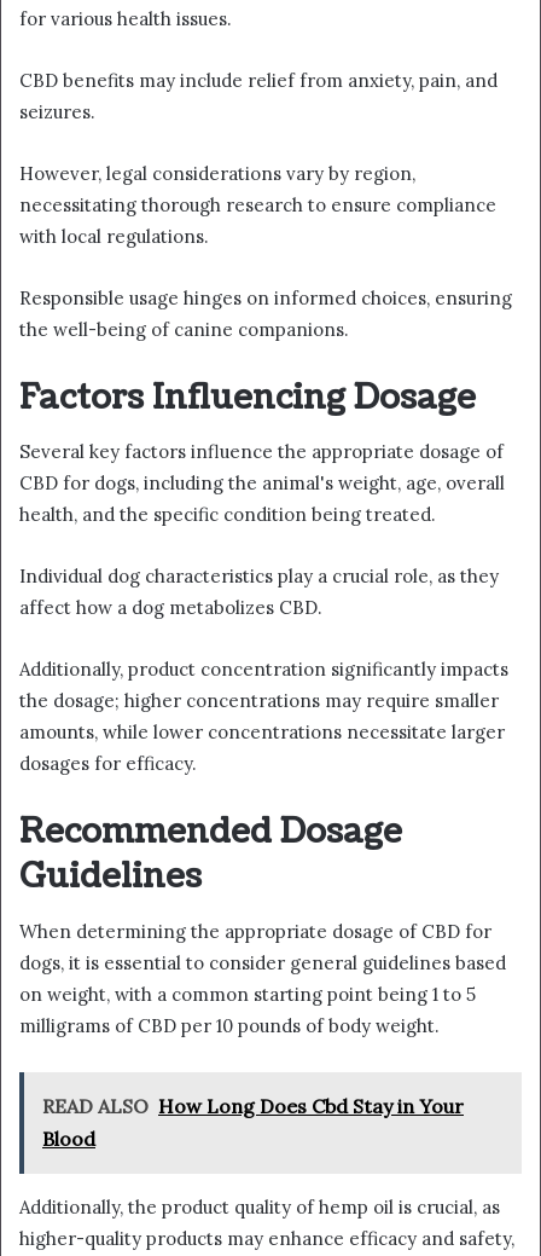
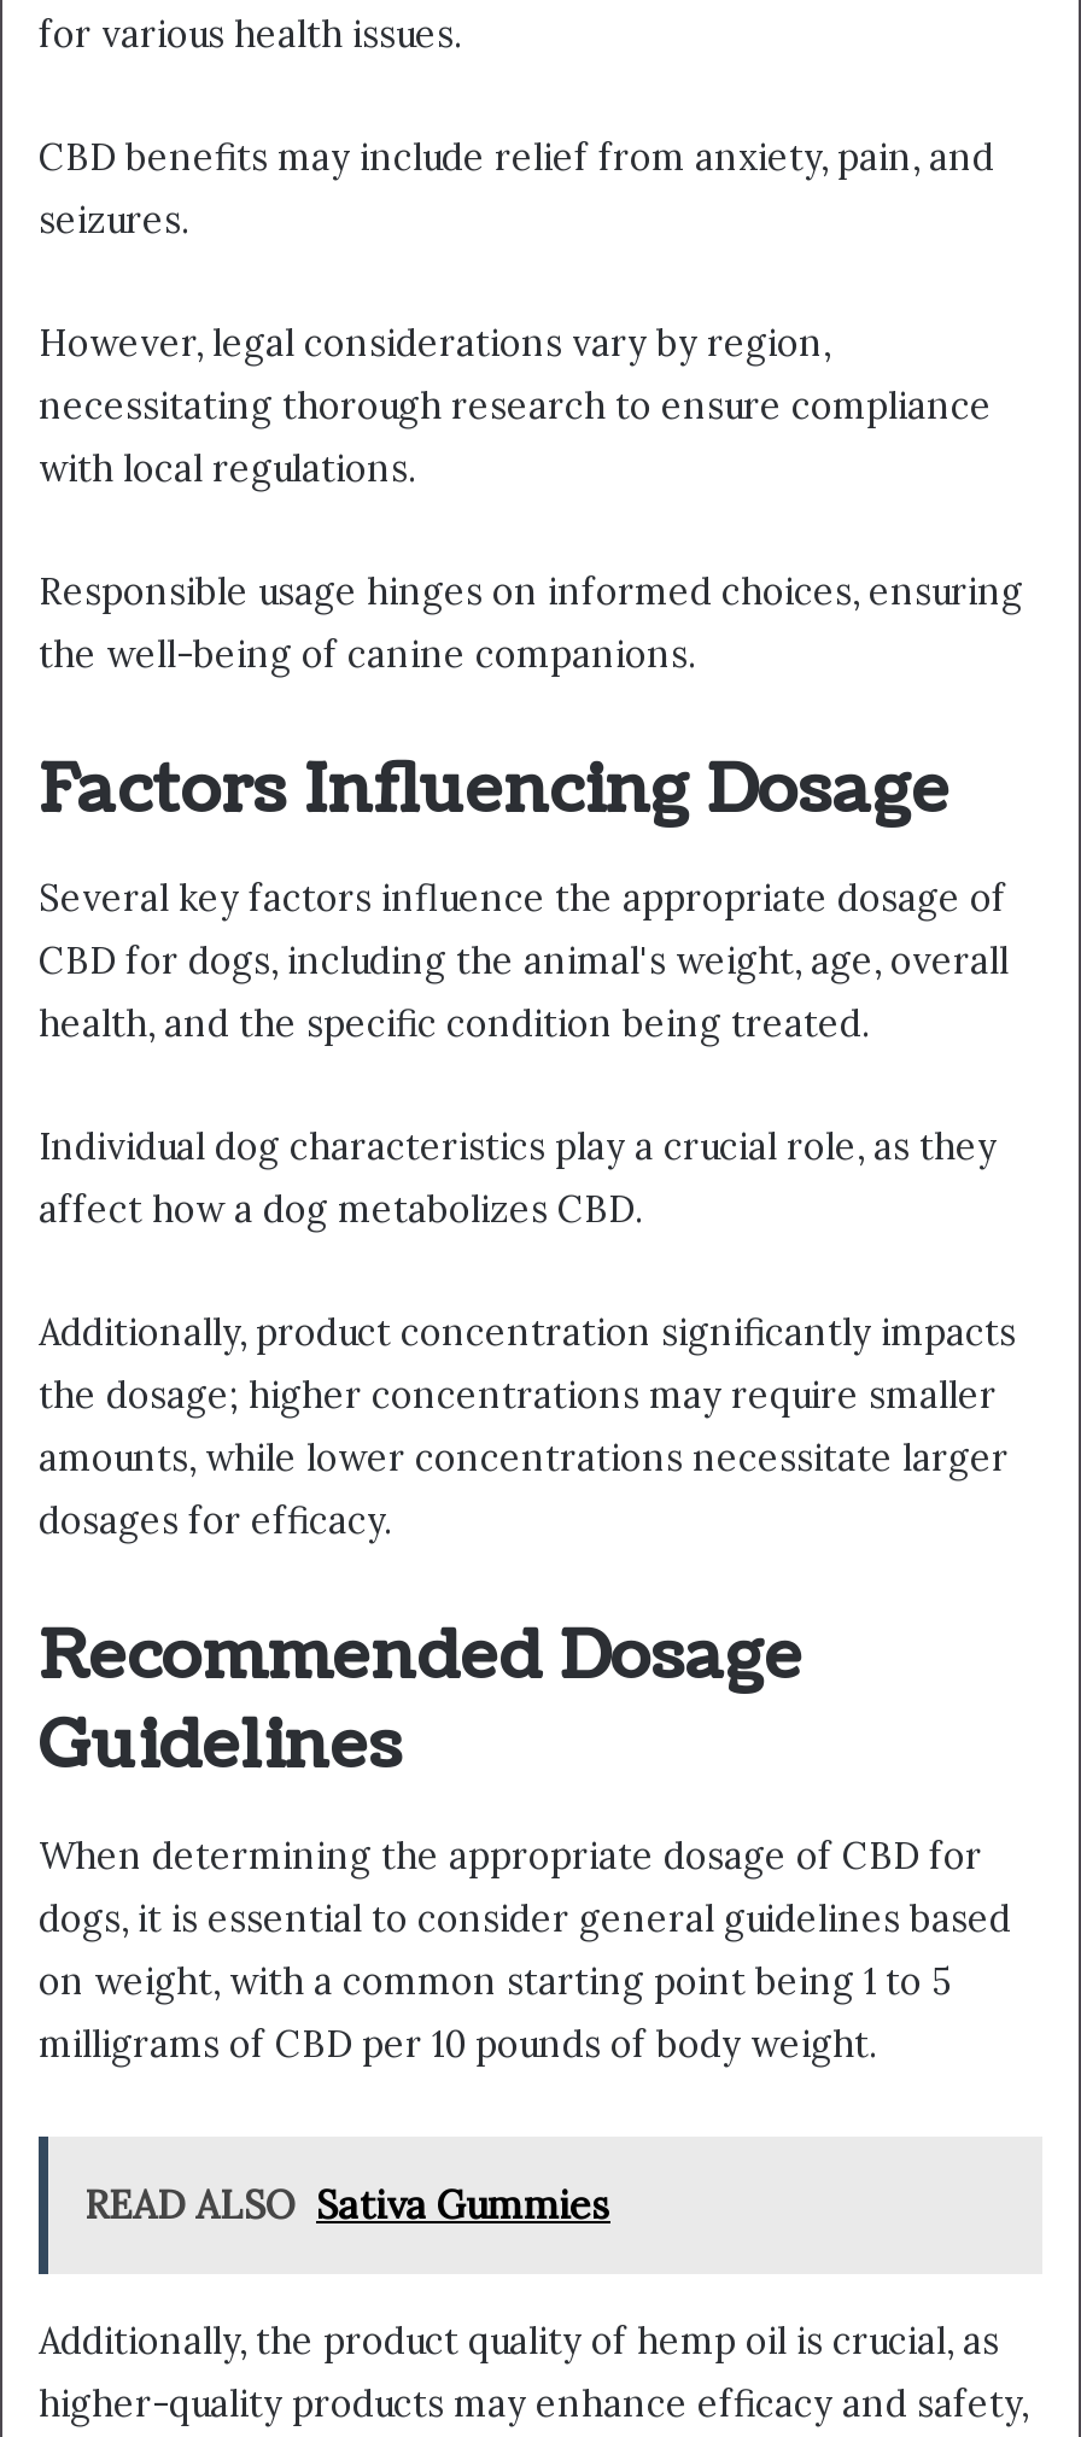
[42,1094,464,1151] READ ALSO How Long Does Cbd Stay in Your | Blood -> [84,2180,610,2228] READ ALSO Sativa Gummies

